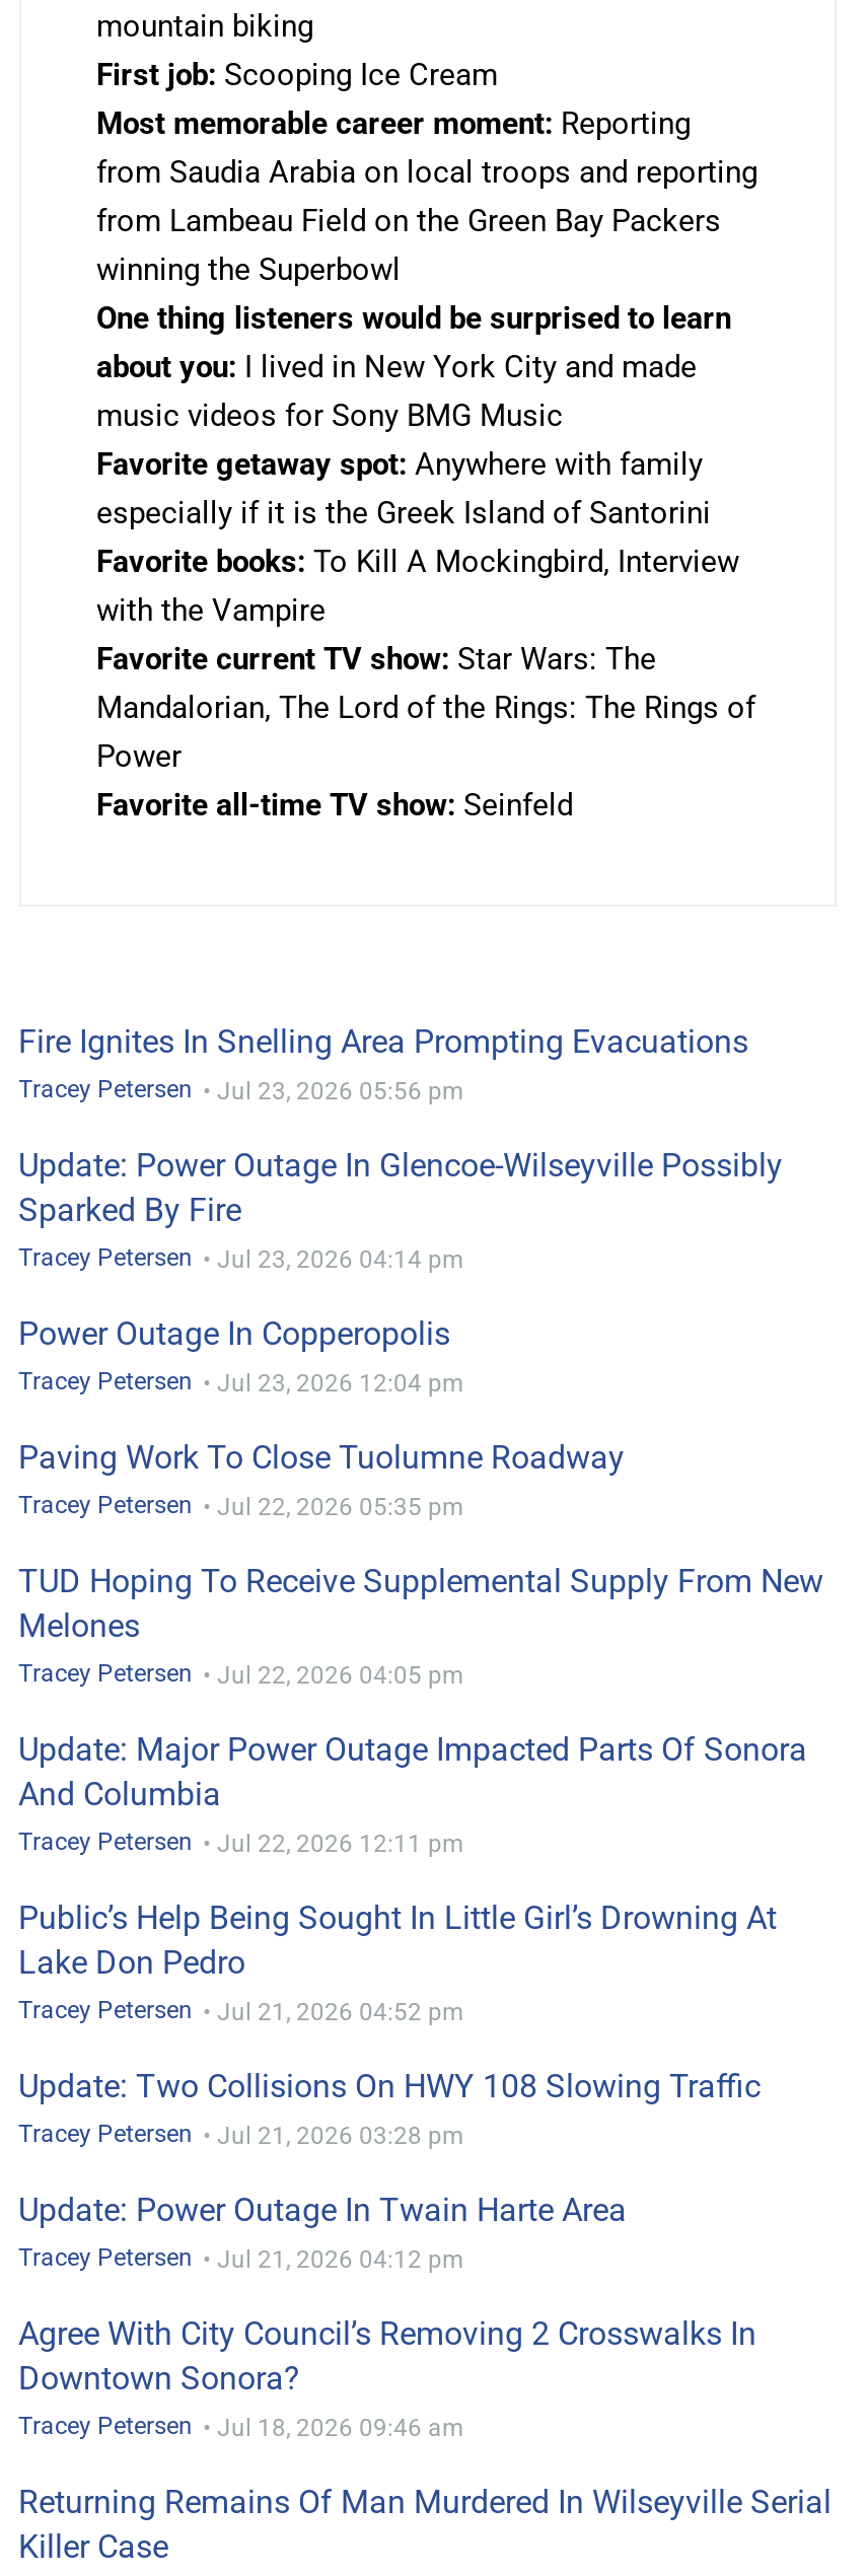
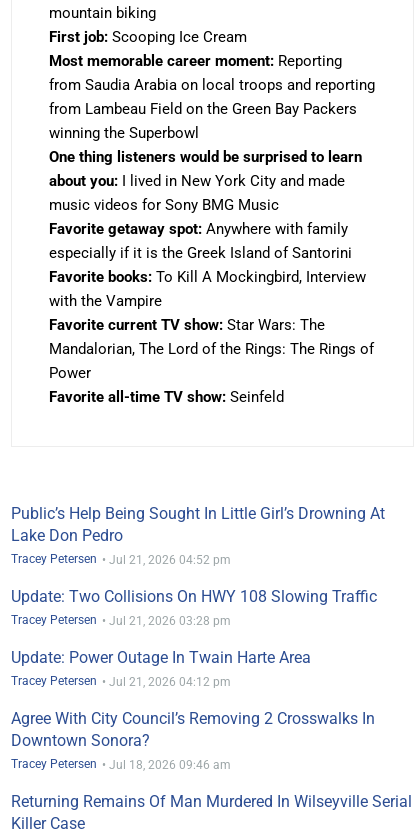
[18,1023,823,1858] Fire Ignites In Snelling Area Prompting Evacuations | Tracey Petersen • Jul 23, 2026 05:56 pm | Update: Power Outage In Glencoe-Wilseyville Possibly | Sparked By Fire | Tracey Petersen • Jul 23, 2026 04:14 pm | Power Outage In Copperopolis | Tracey Petersen • Jul 23, 2026 12:04 pm | Paving Work To Close Tuolumne Roadway | Tracey Petersen • Jul 22, 2026 05:35 pm | TUD Hoping To Receive Supplemental Supply From New | Melones | Tracey Petersen • Jul 22, 2026 04:05 pm | Update: Major Power Outage Impacted Parts Of Sonora | And Columbia | Tracey Petersen • Jul 22, 2026 12:11 pm -> none

